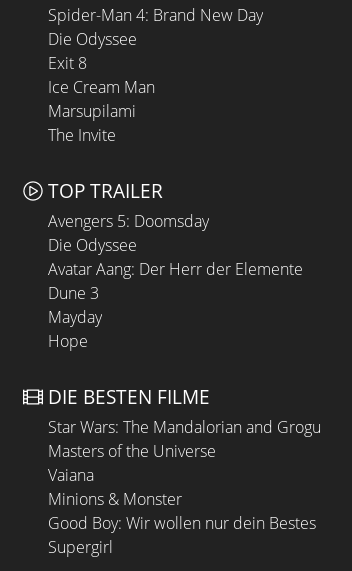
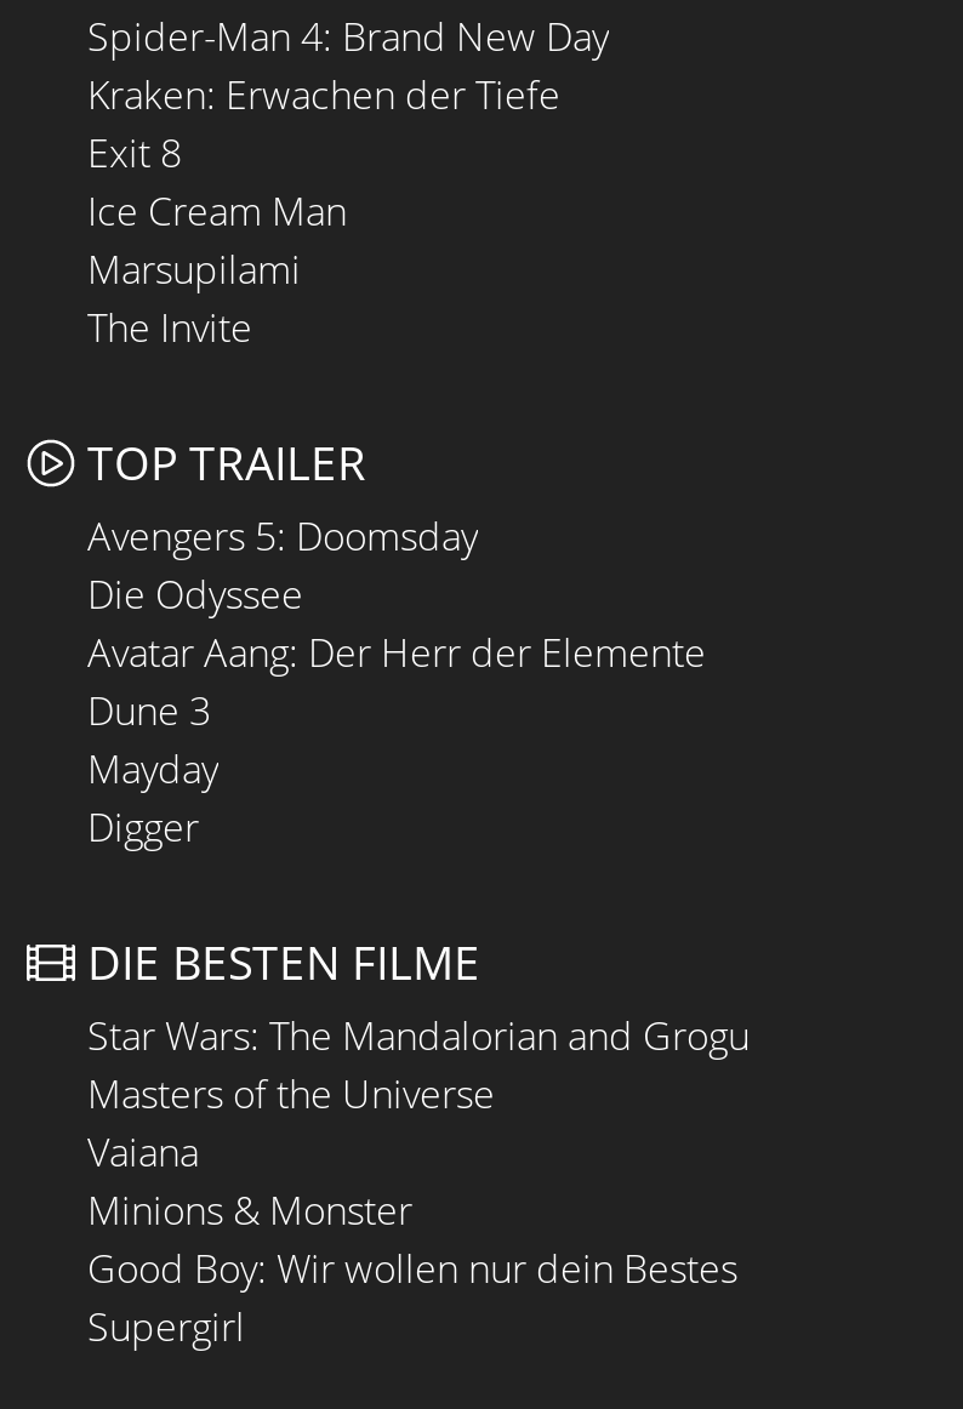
[48,28,137,50] Die Odyssee -> [87,69,560,122] Kraken: Erwachen der Tiefe
[48,330,88,352] Hope -> [87,801,199,854] Digger

